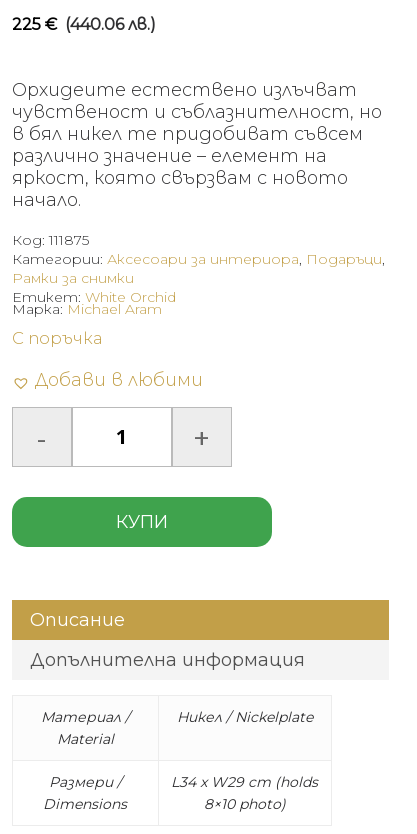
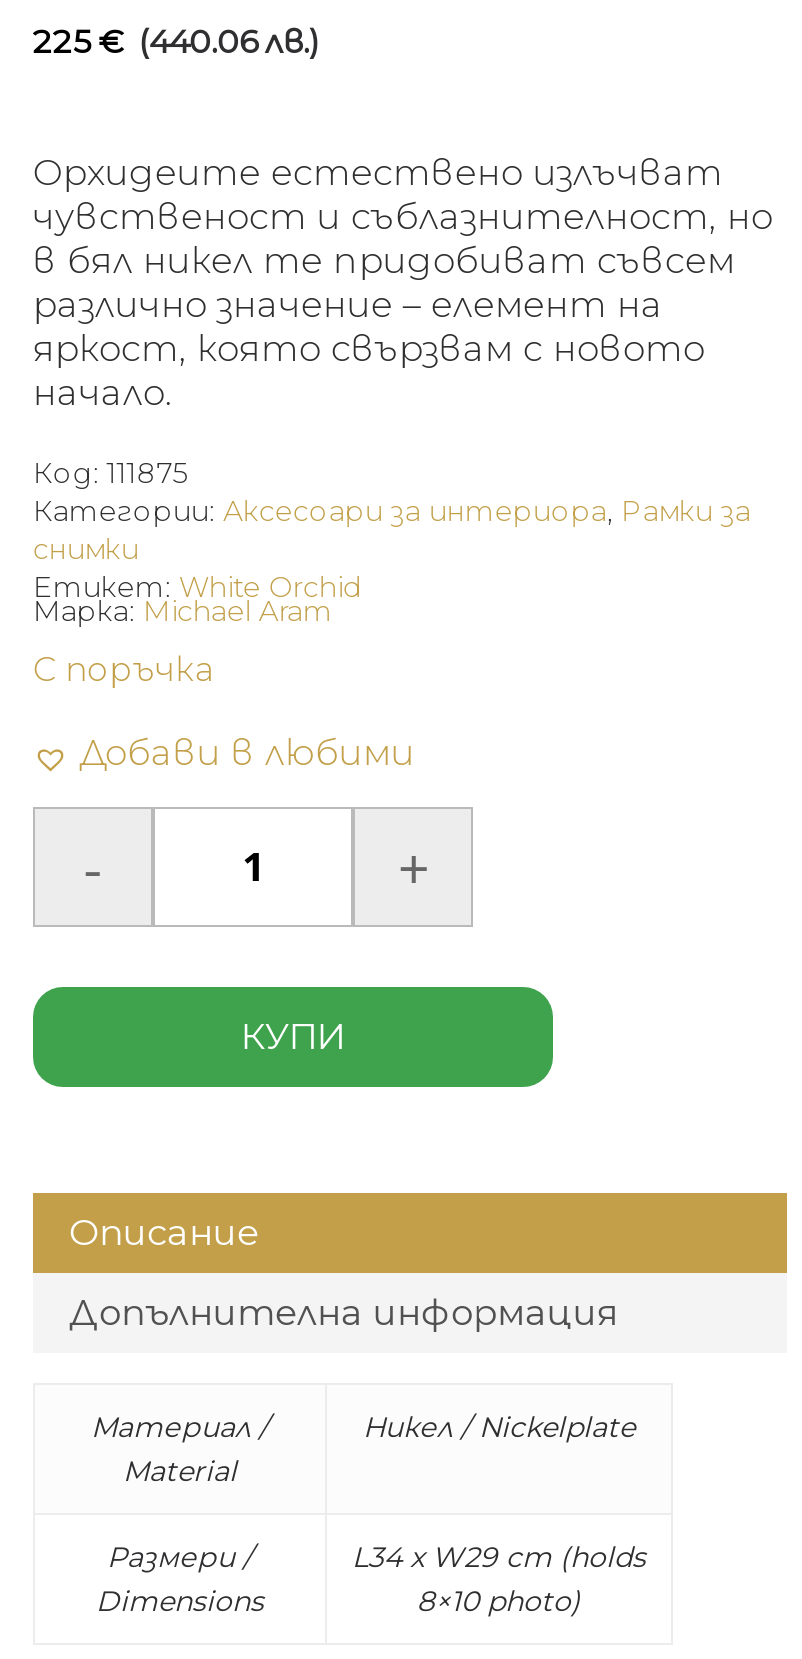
[12,250,385,287] Категории: Аксесоари за интериора, Подаръци, | Рамки за снимки -> [33,493,751,567] Категории: Аксесоари за интериора, Рамки за | снимки

